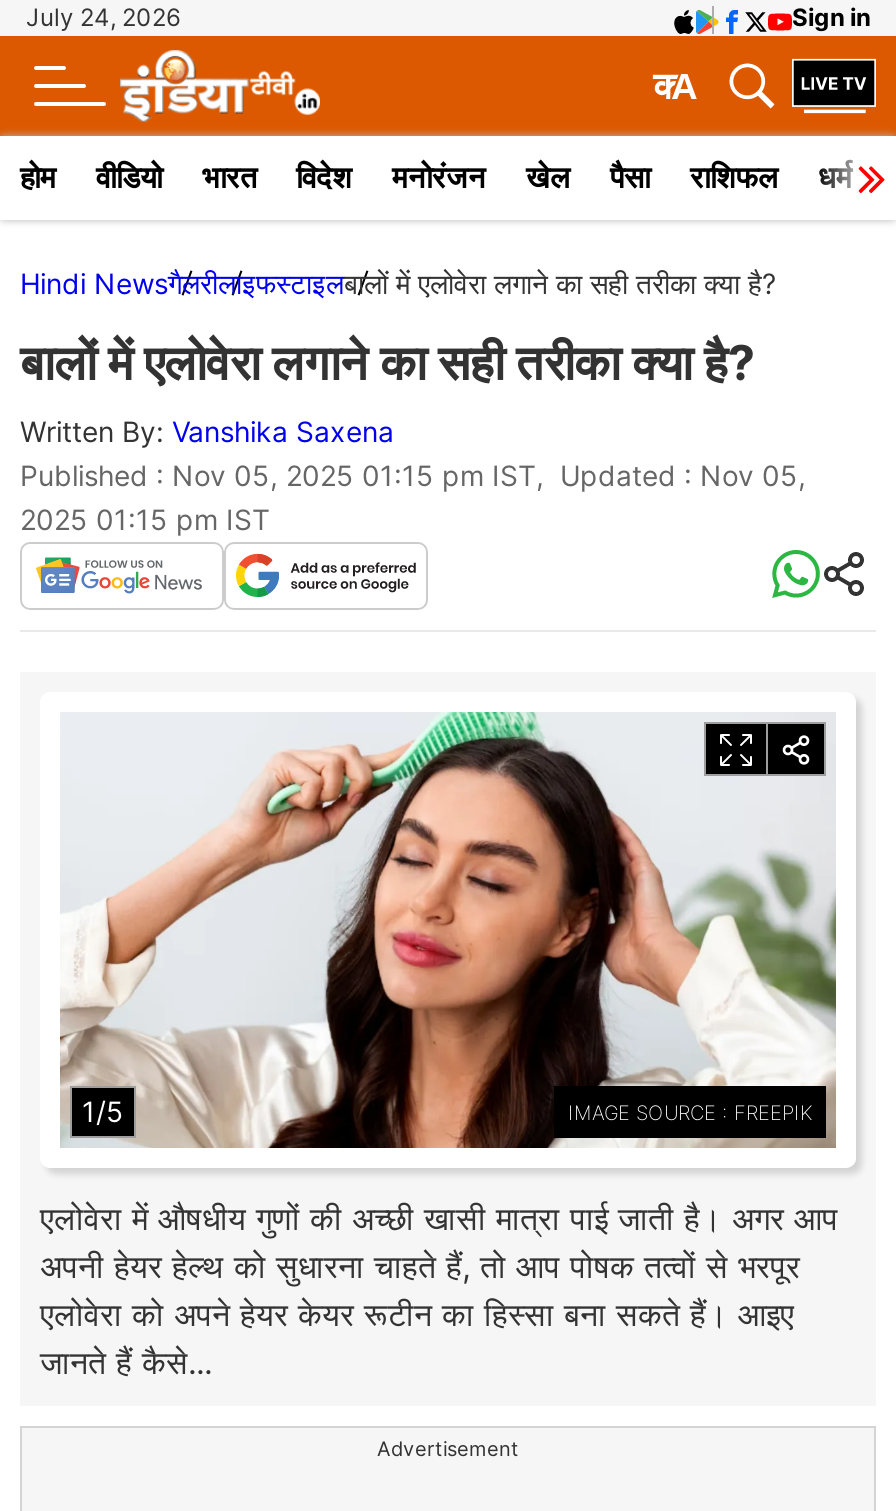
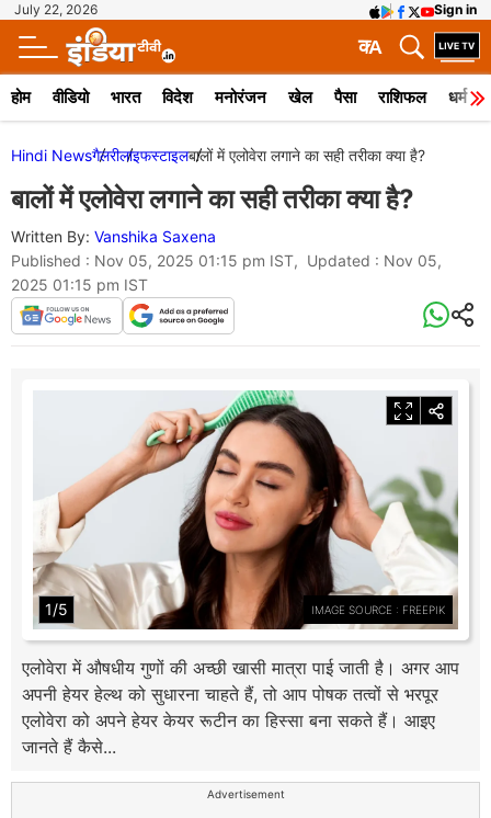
[26,2,180,32] July 24, 2026 -> [14,1,98,18] July 22, 2026

